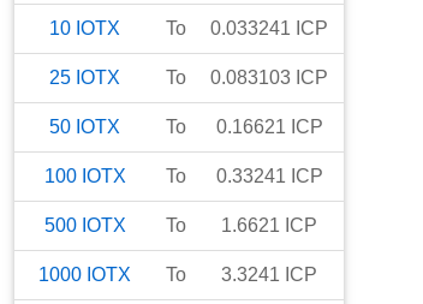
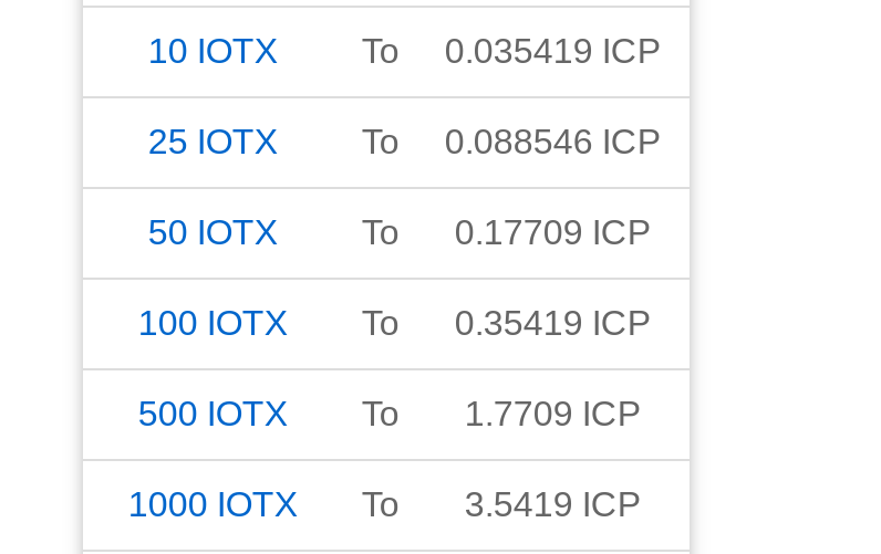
[166,18,329,39] To 0.033241 ICP -> [362,32,662,70] To 0.035419 ICP
[166,67,329,88] To 0.083103 ICP -> [362,123,662,161] To 0.088546 ICP
[166,117,323,137] To 0.16621 ICP -> [362,214,652,251] To 0.17709 ICP
[44,166,323,186] 100 IOTX To 0.33241 ICP -> [138,304,652,342] 100 IOTX To 0.35419 ICP
[44,215,318,236] 500 IOTX To 1.6621 ICP -> [138,395,642,433] 500 IOTX To 1.7709 ICP
[39,264,318,285] 1000 IOTX To 3.3241 ICP -> [128,486,642,523] 1000 IOTX To 3.5419 ICP

